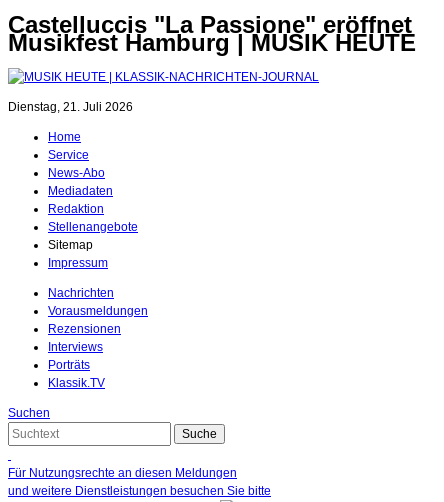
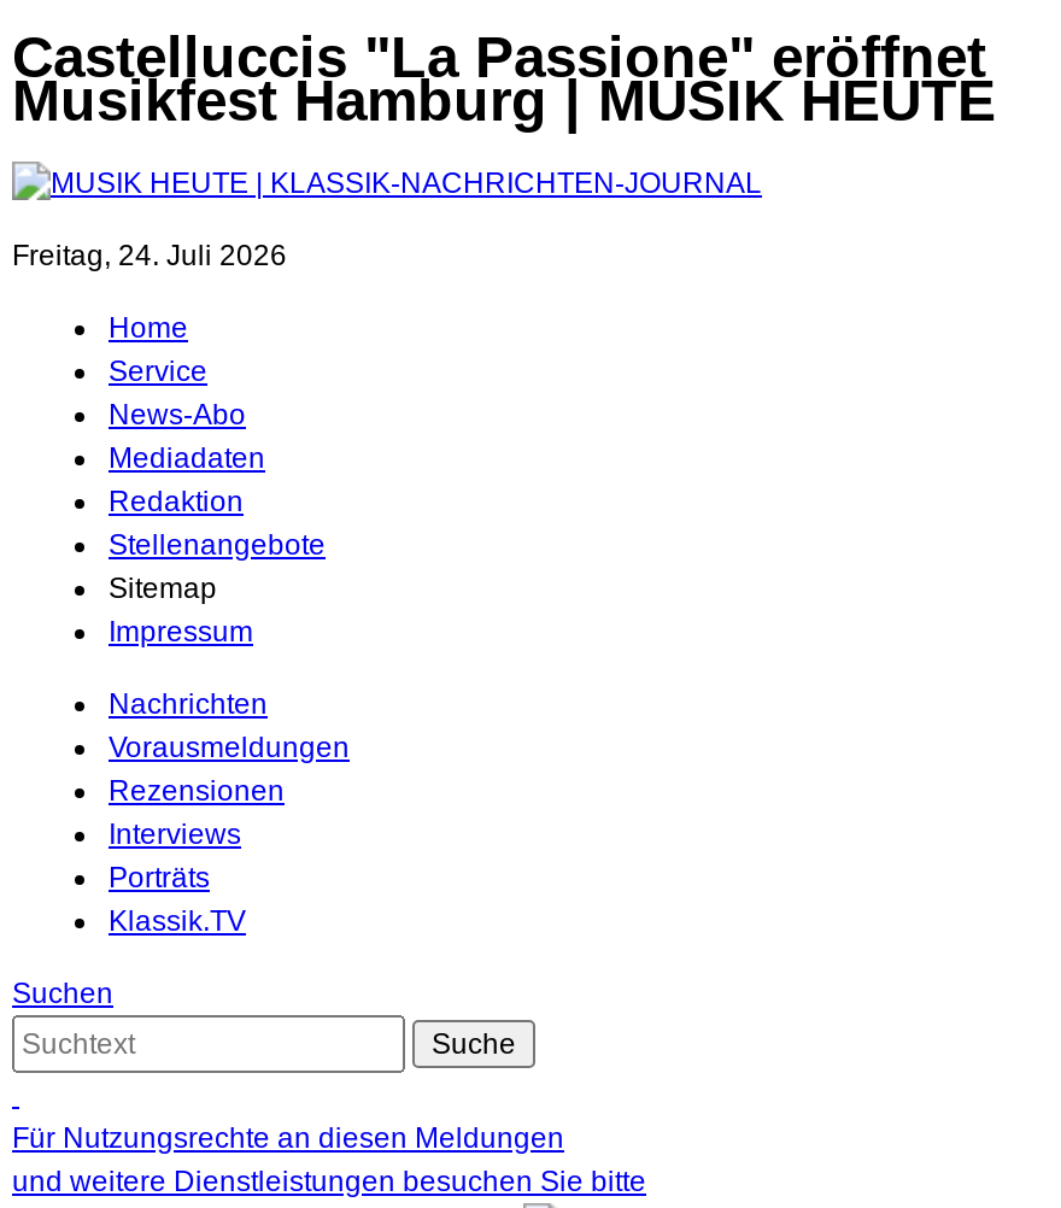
[8,100,133,114] Dienstag, 21. Juli 2026 -> [12,239,287,273] Freitag, 24. Juli 2026

